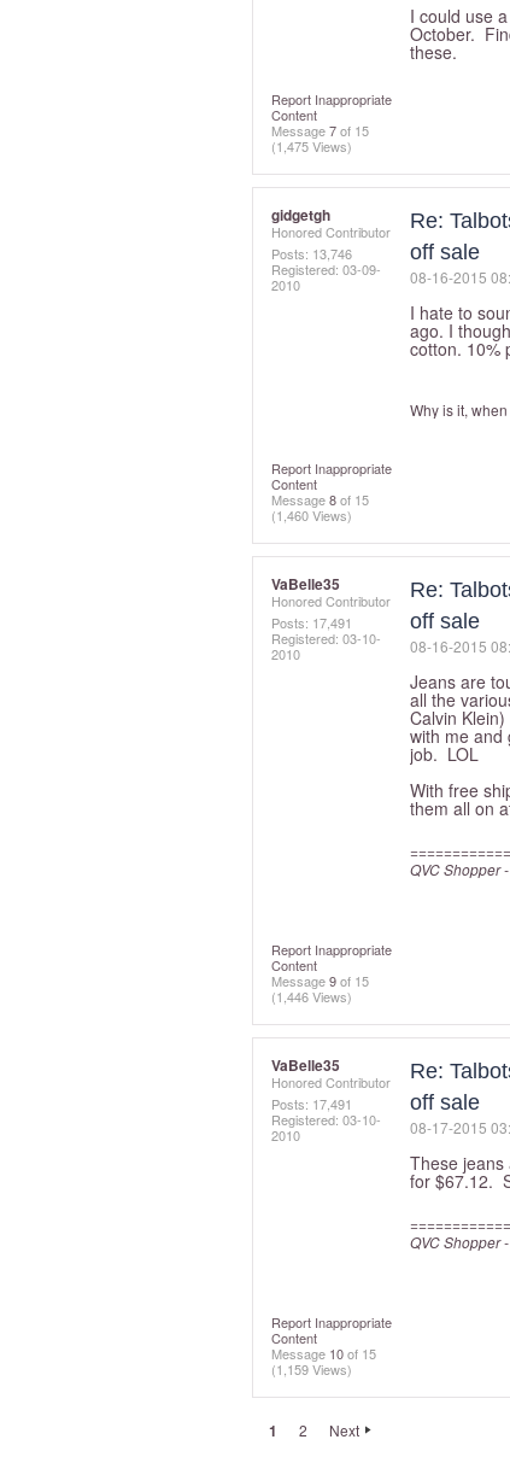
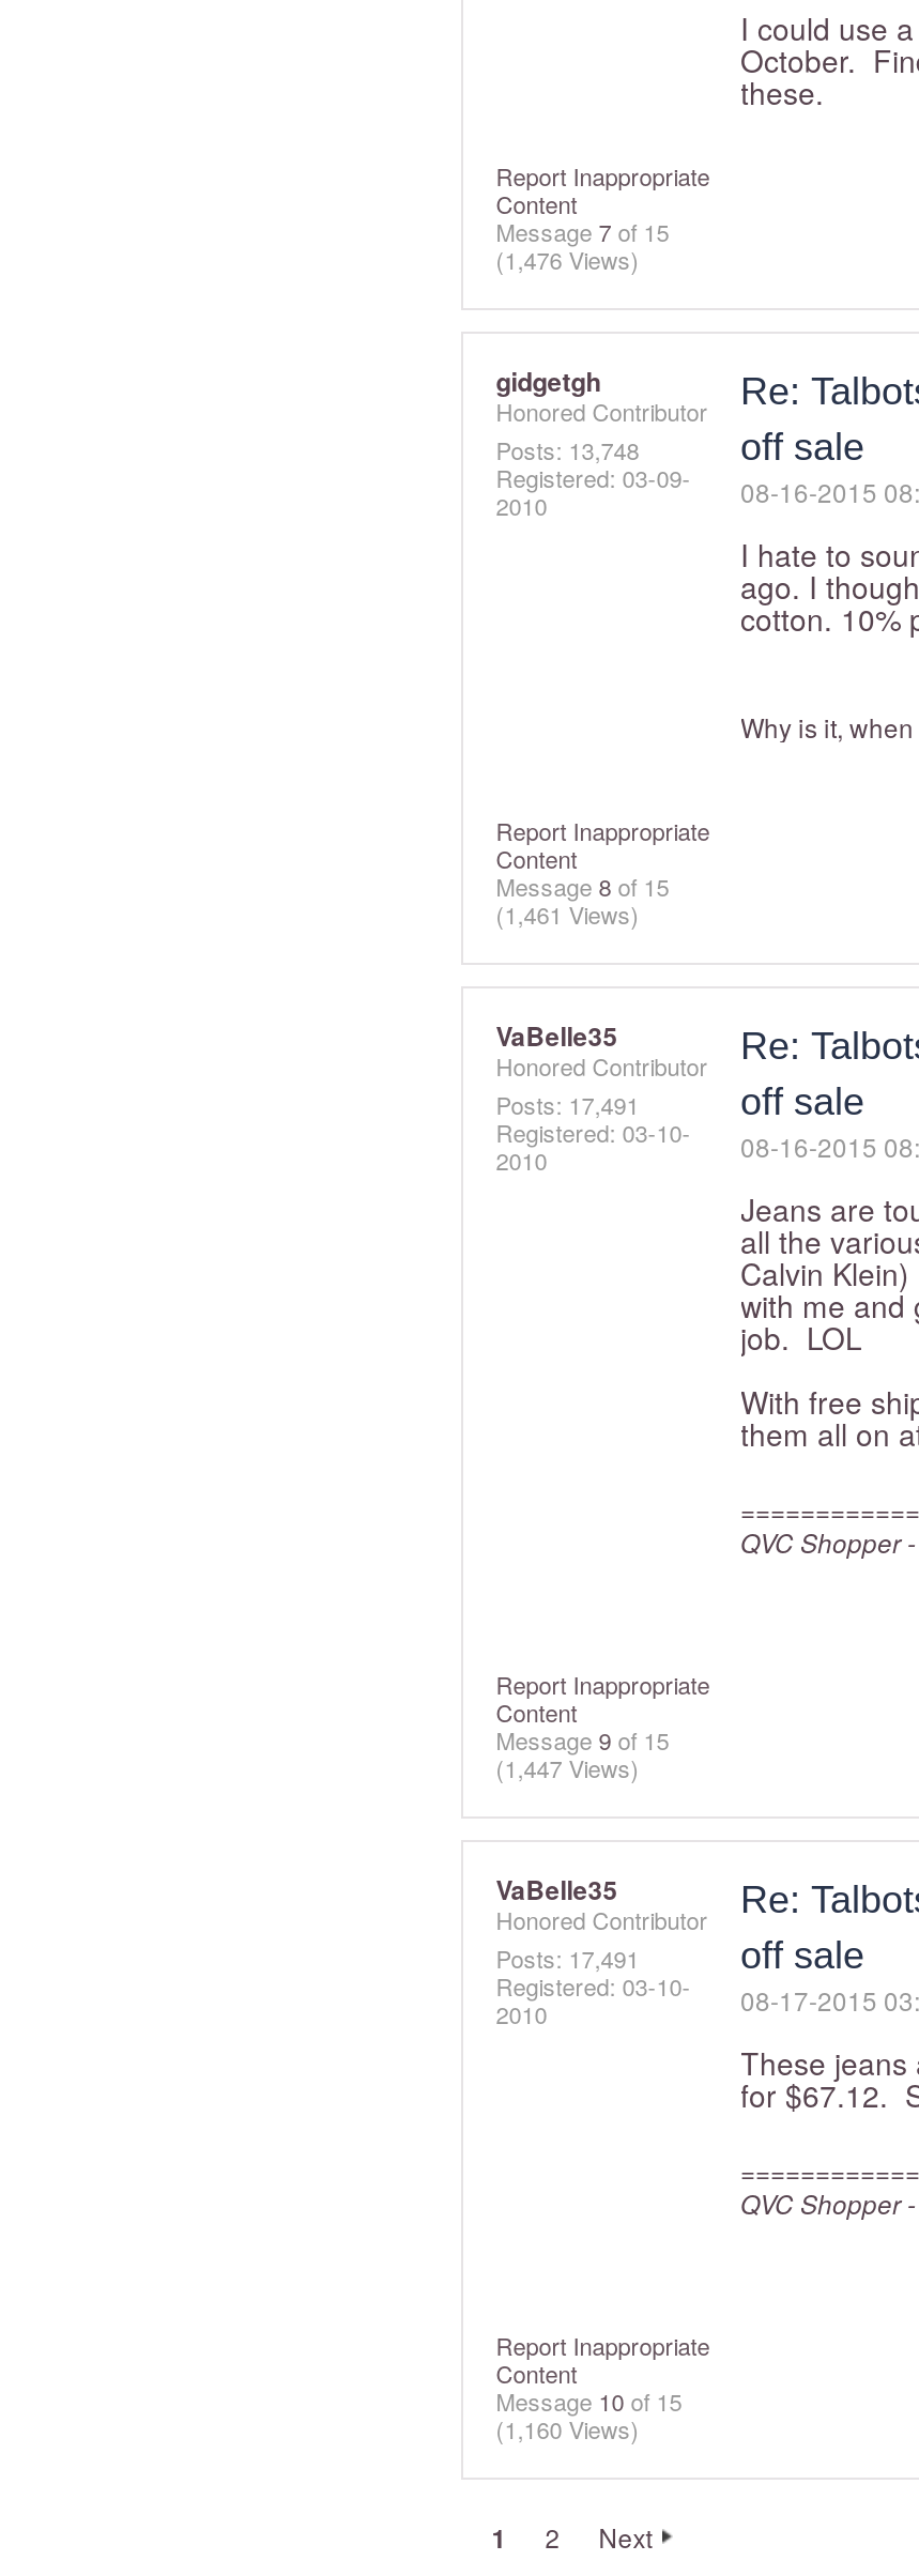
[272,136,352,156] (1,475 Views) -> [496,242,639,276] (1,476 Views)
[272,244,352,263] Posts: 13,746 -> [496,432,639,466] Posts: 13,748
[272,505,352,525] (1,460 Views) -> [496,896,639,931] (1,461 Views)
[272,987,352,1006] (1,446 Views) -> [496,1750,639,1784] (1,447 Views)
[272,1359,352,1379] (1,159 Views) -> [496,2411,639,2445] (1,160 Views)

